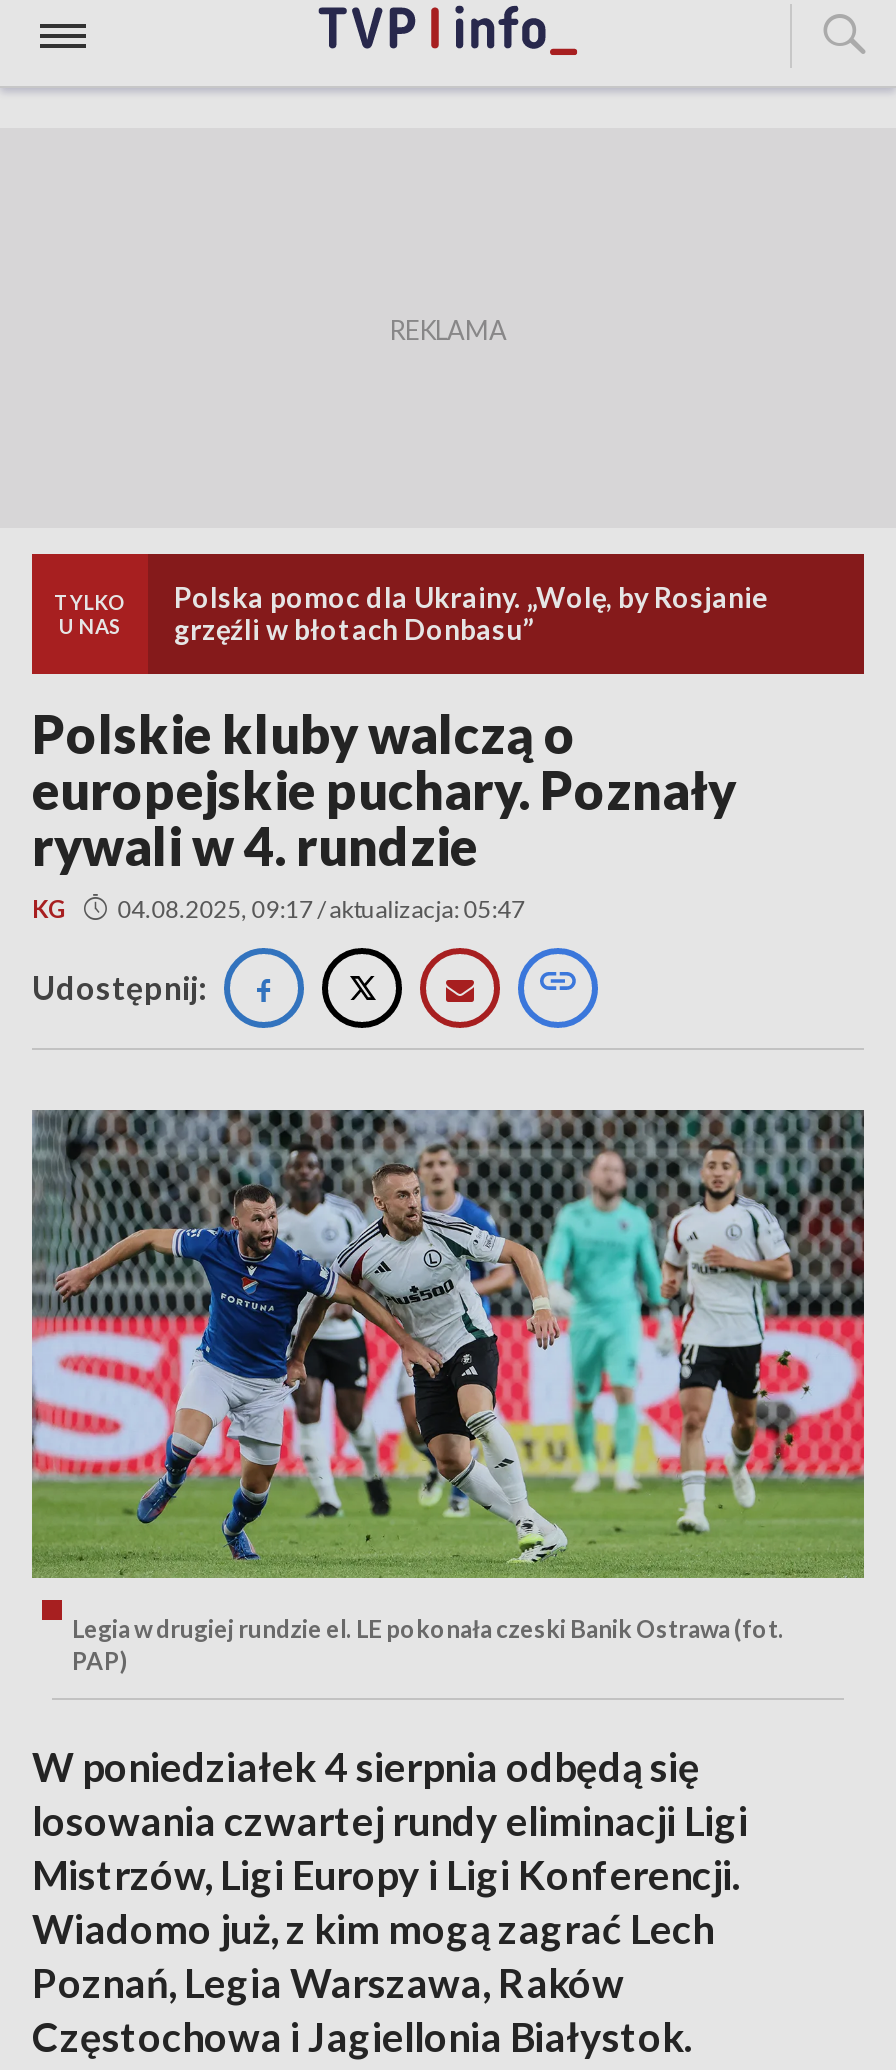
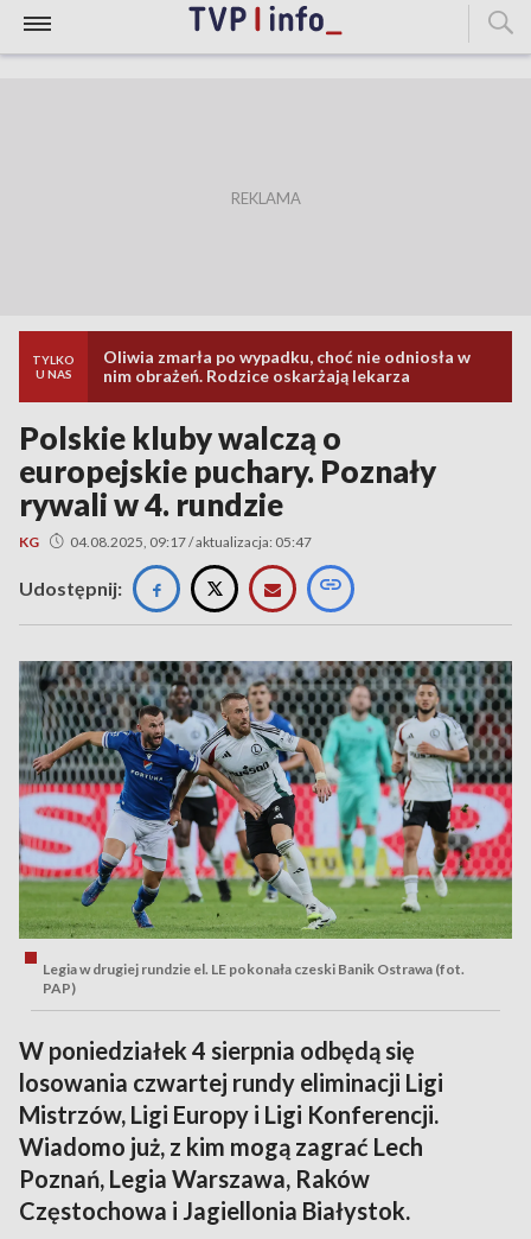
[174,580,768,646] Polska pomoc dla Ukrainy. „Wolę, by Rosjanie | grzęźli w błotach Donbasu” -> [103,347,471,386] Oliwia zmarła po wypadku, choć nie odniosła w | nim obrażeń. Rodzice oskarżają lekarza

